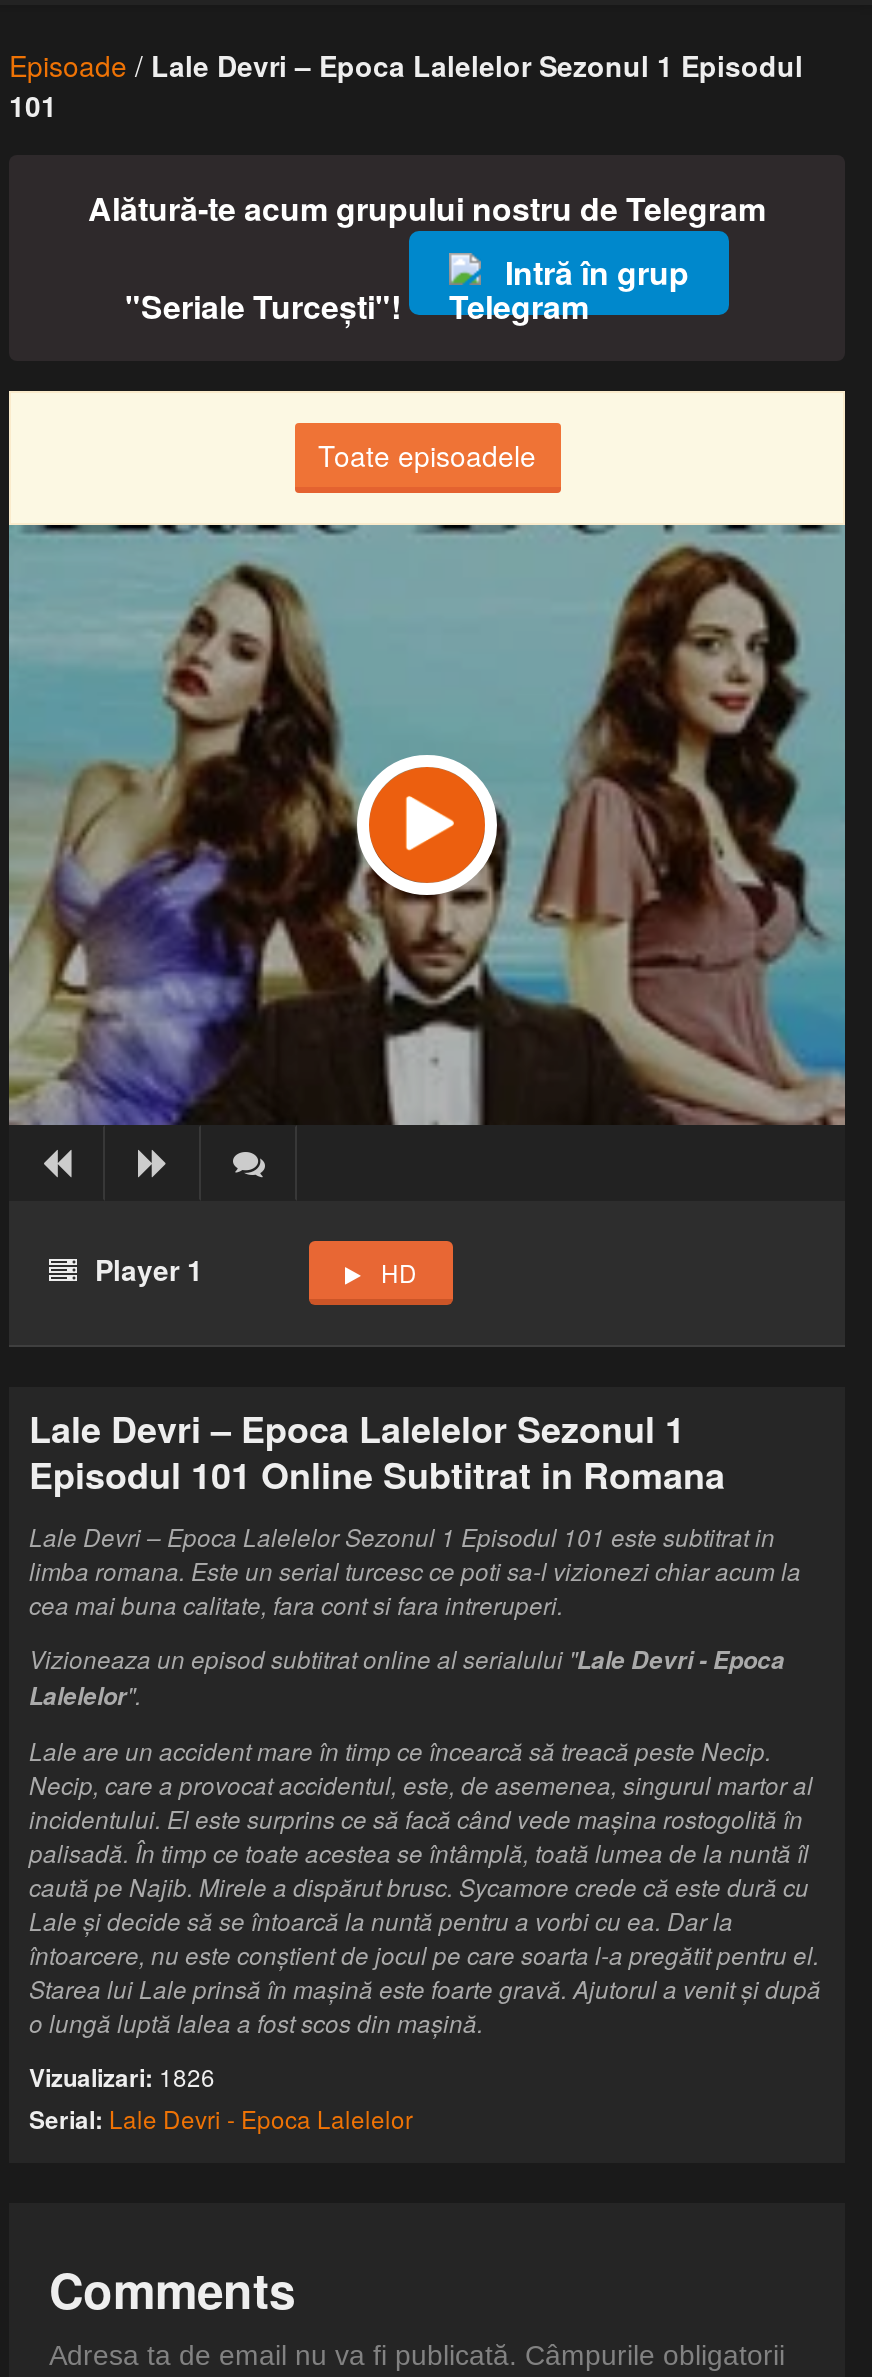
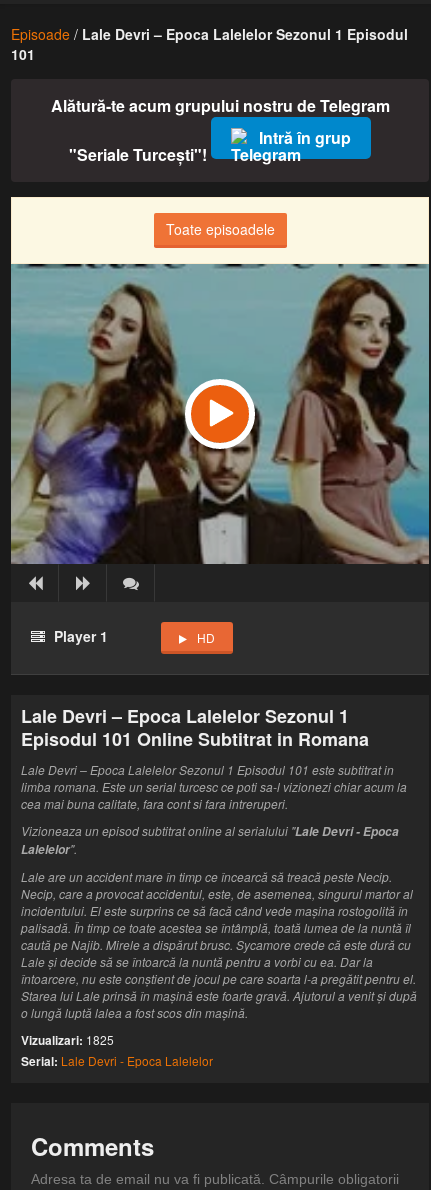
[29,2059,215,2095] Vizualizari: 1826 -> [21,1031,114,1049] Vizualizari: 1825

